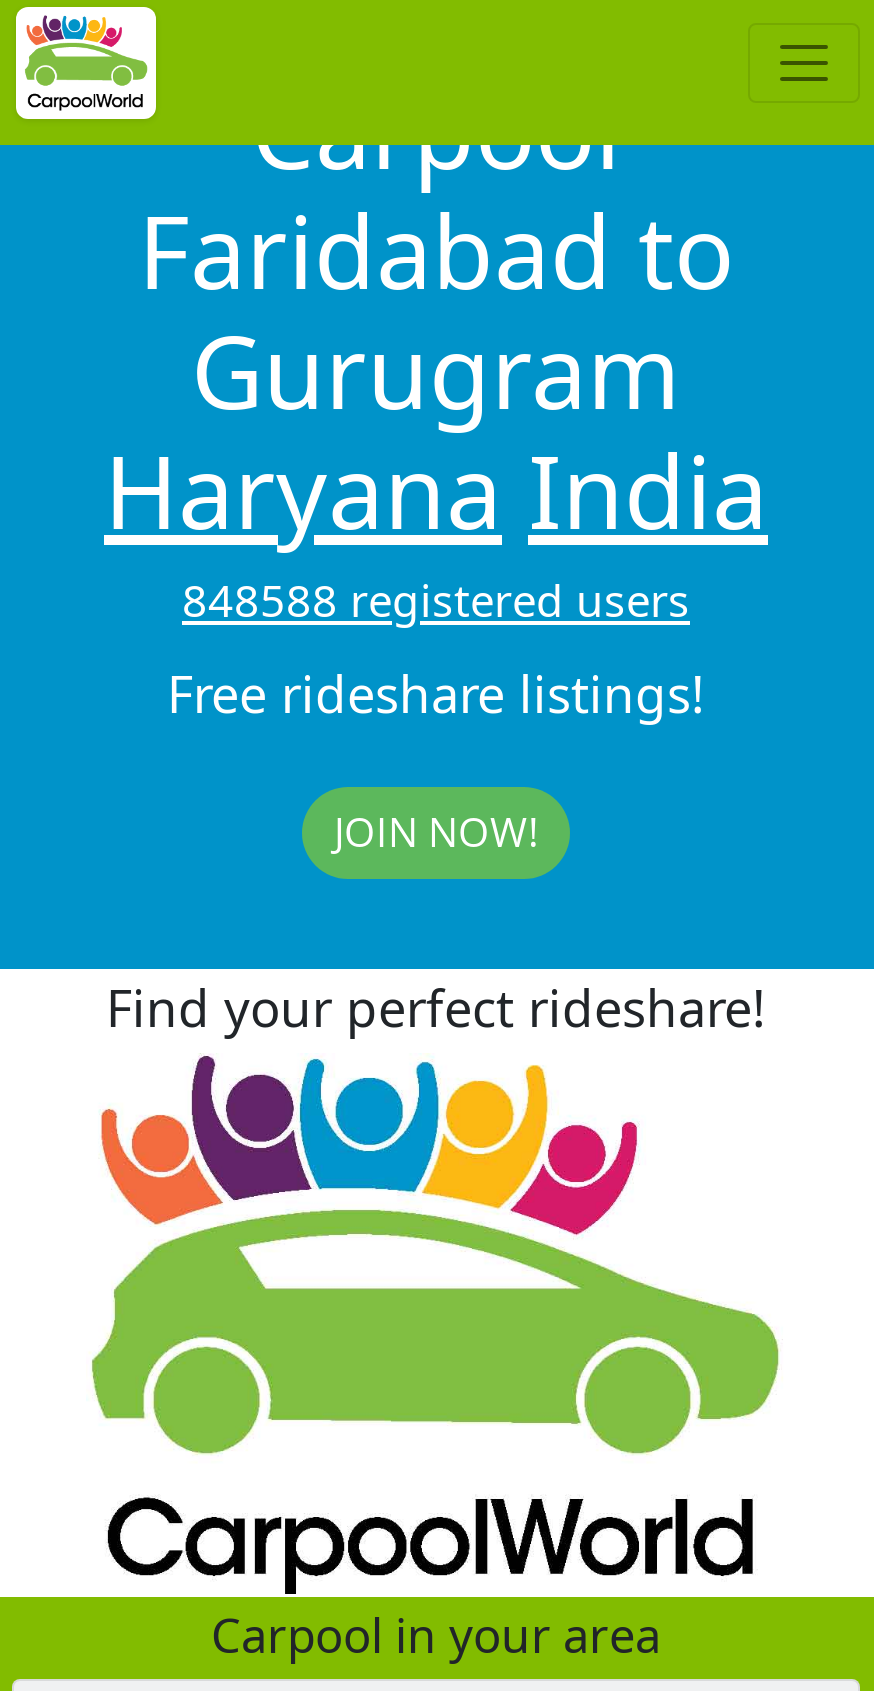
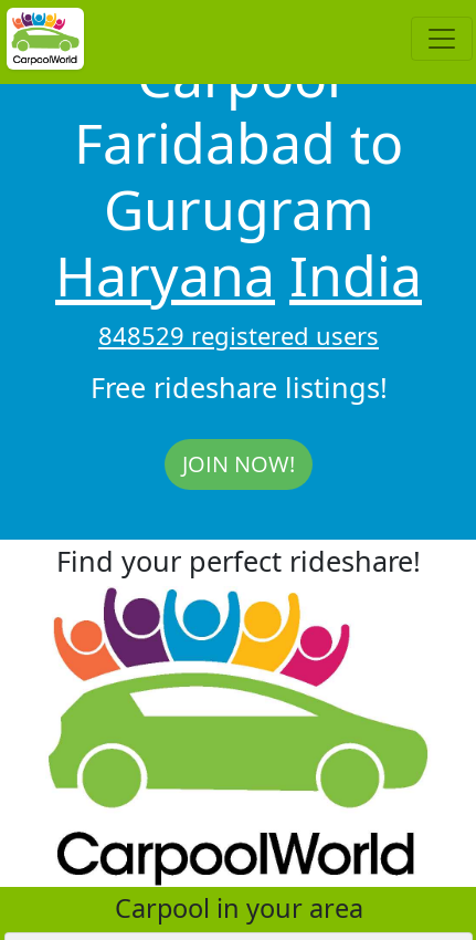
[182,569,690,629] 848588 registered users -> [98,318,379,351] 848529 registered users

